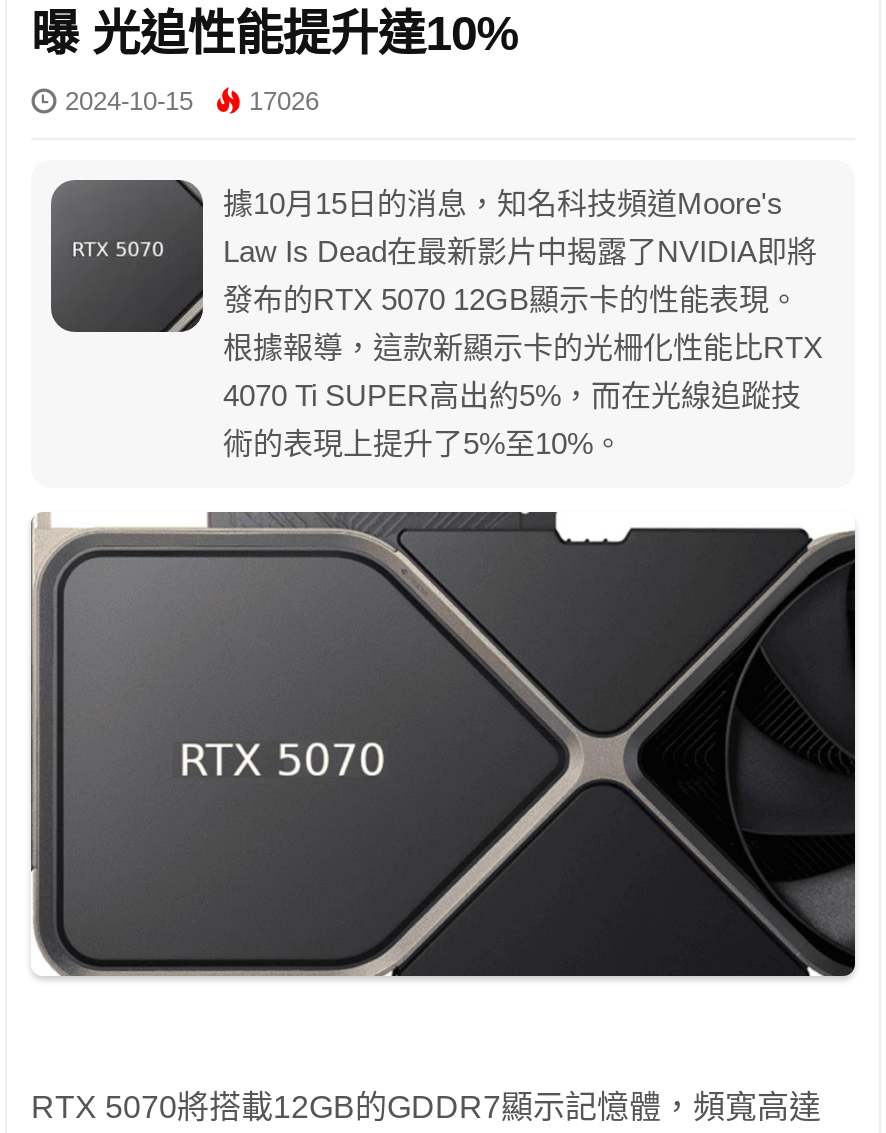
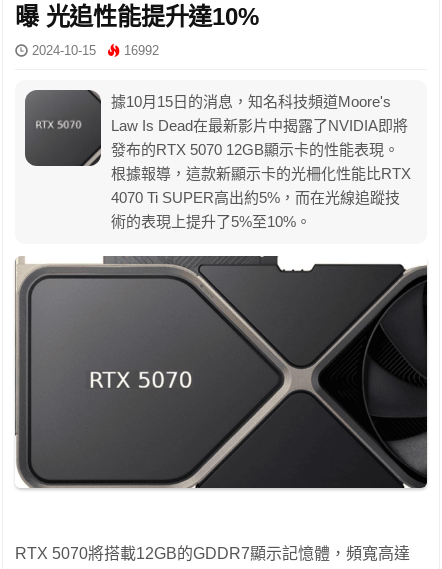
[65,86,319,116] 2024-10-15 17026 -> [32,43,159,58] 2024-10-15 16992

